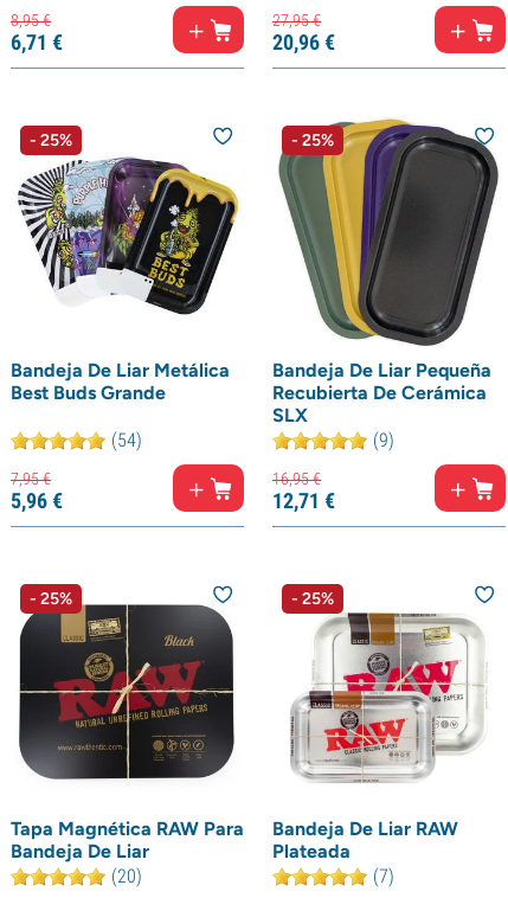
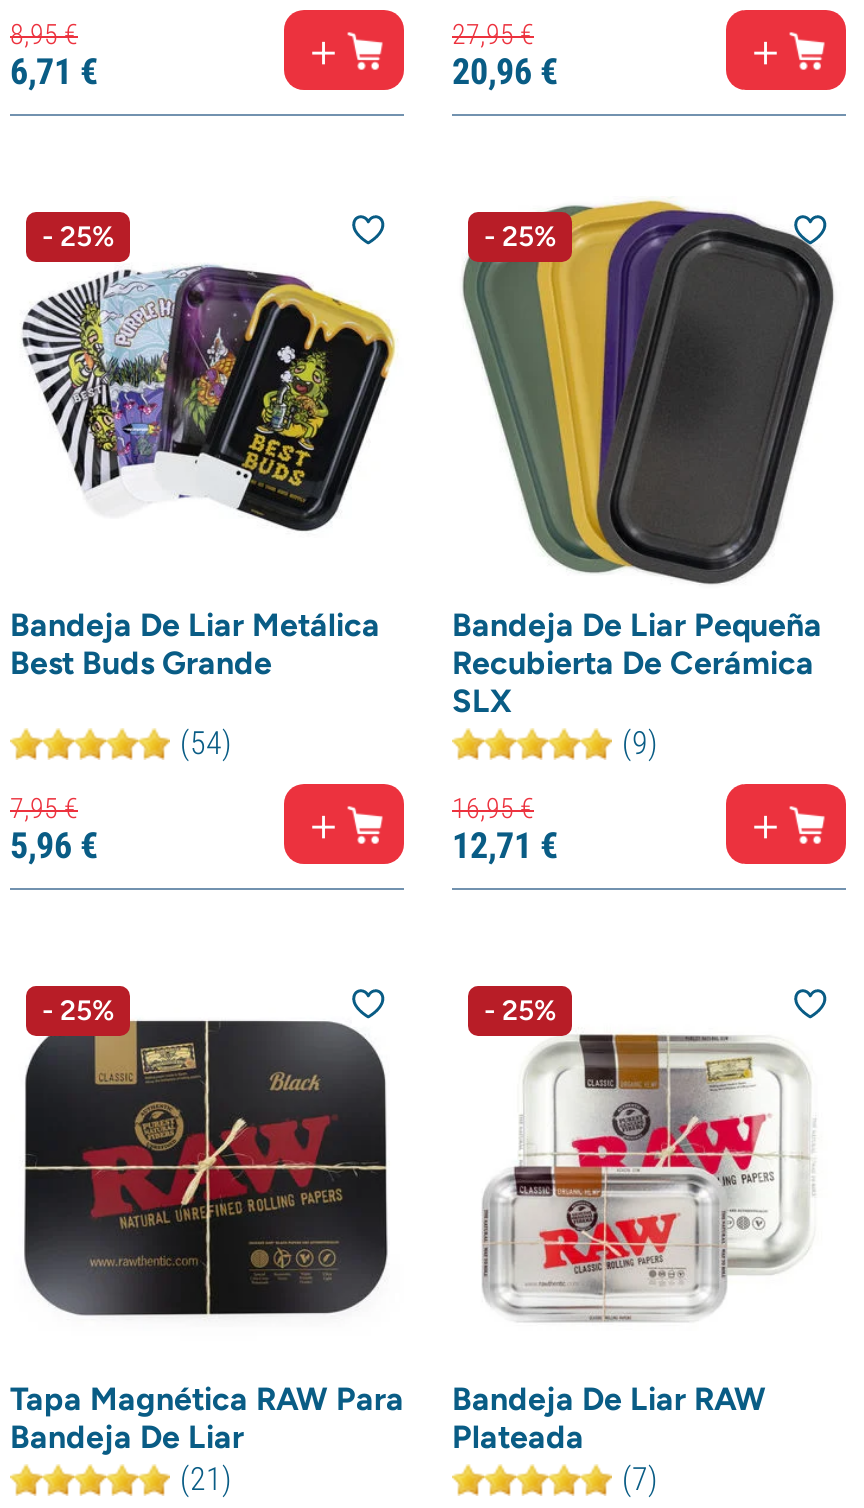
[111,865,142,887] (20) -> [180,1460,232,1498] (21)

